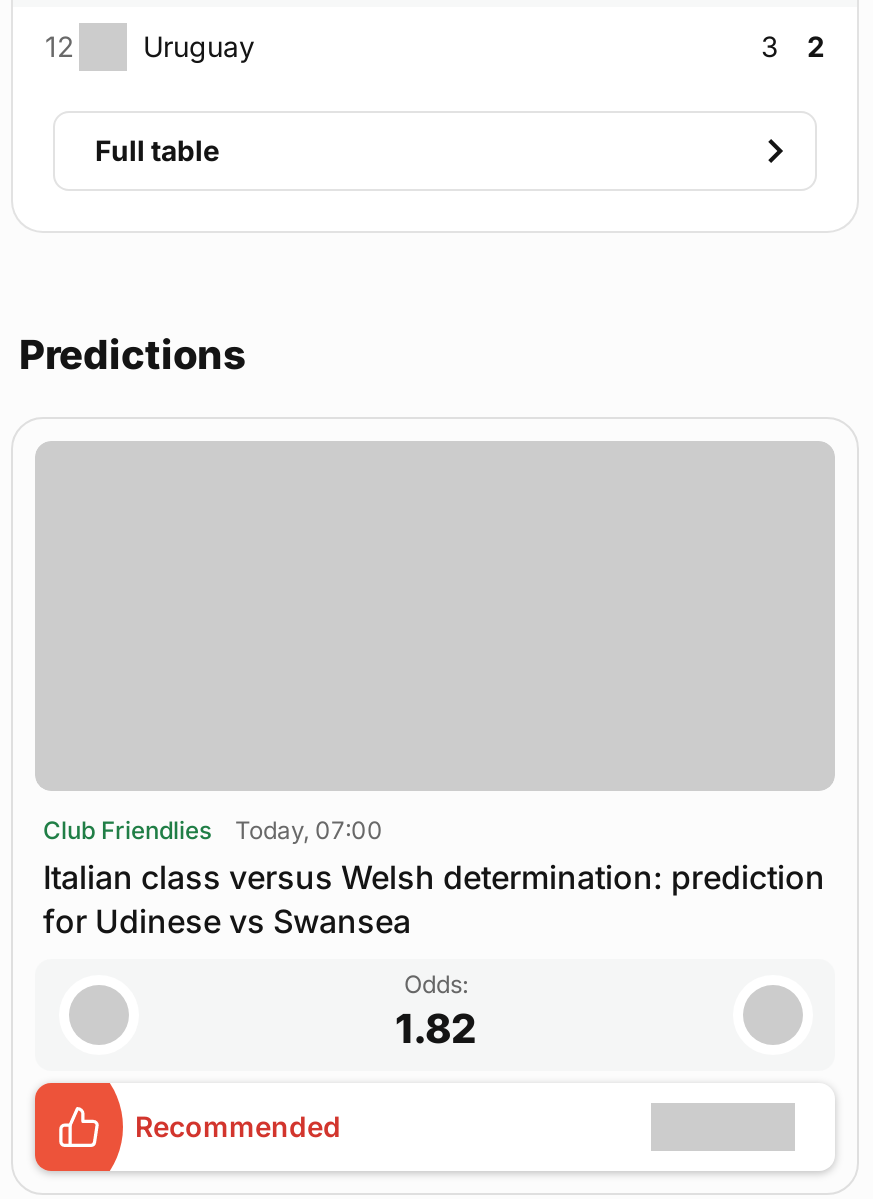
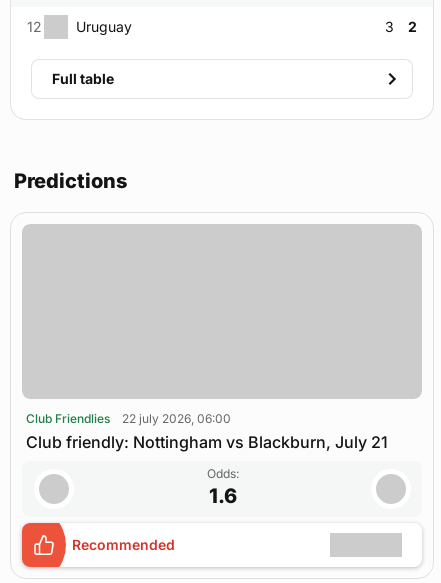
[43,815,825,941] Today, 07:00 | Italian class versus Welsh determination: prediction | for Udinese vs Swansea -> [26,411,388,452] 22 july 2026, 06:00 | Club friendly: Nottingham vs Blackburn, July 21
[395,1005,477,1053] 1.82 -> [208,484,236,508] 1.6

